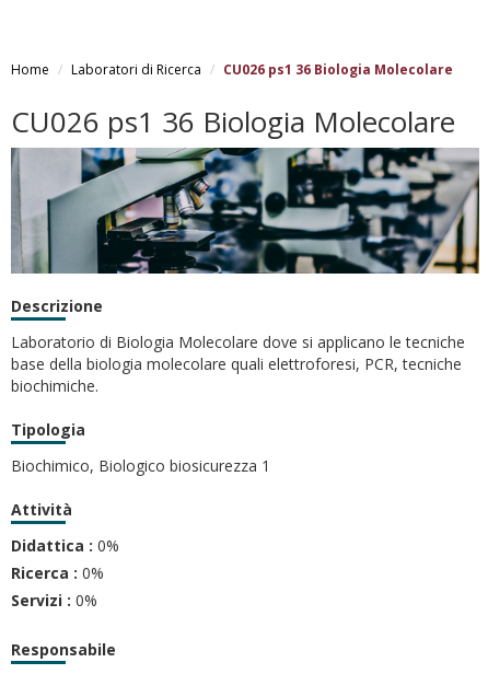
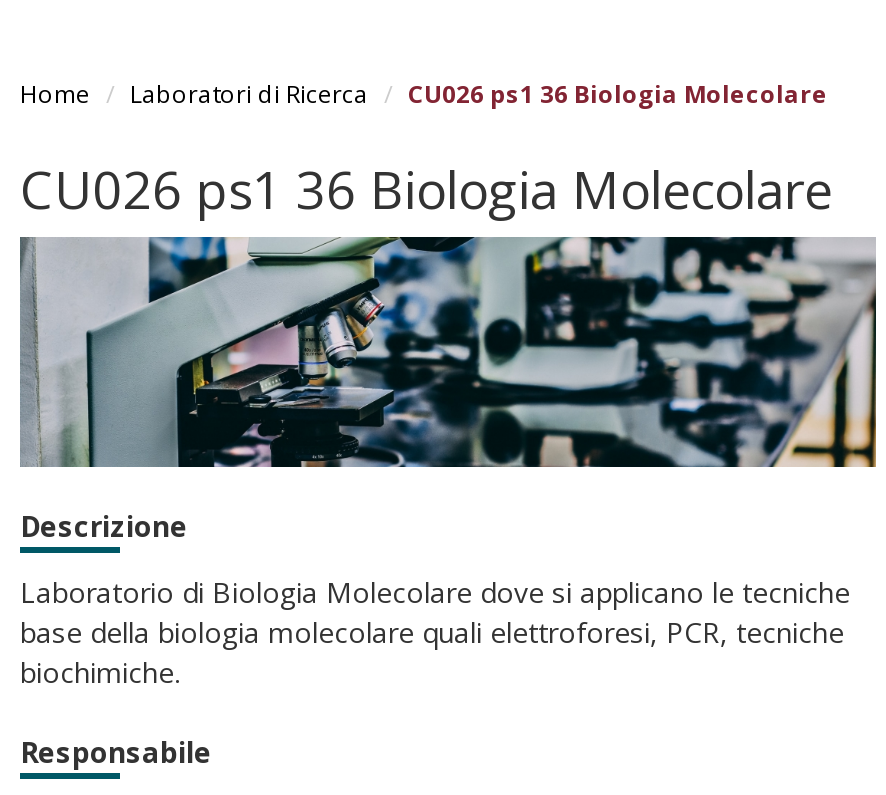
[11,419,270,610] Tipologia | Biochimico, Biologico biosicurezza 1 | Attività | Didattica : 0% | Ricerca : 0% | Servizi : 0% -> none

